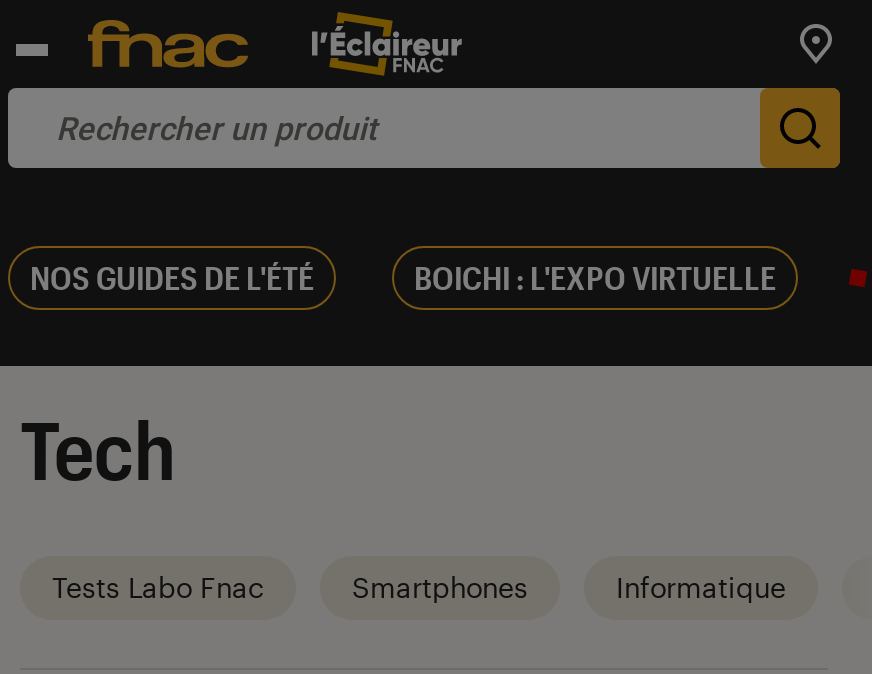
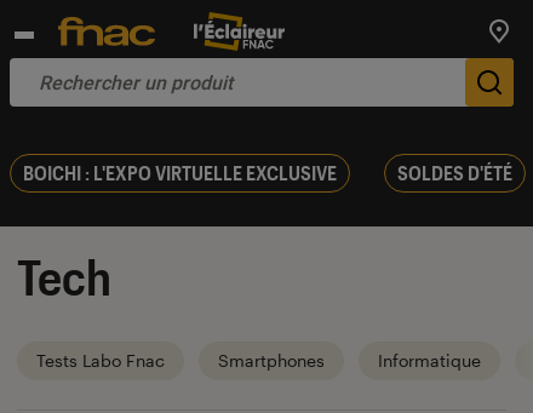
[30,258,776,296] NOS GUIDES DE L'ÉTÉ | BOICHI : L'EXPO VIRTUELLE -> [23,161,512,184] BOICHI : L'EXPO VIRTUELLE EXCLUSIVE | SOLDES D'ÉTÉ

